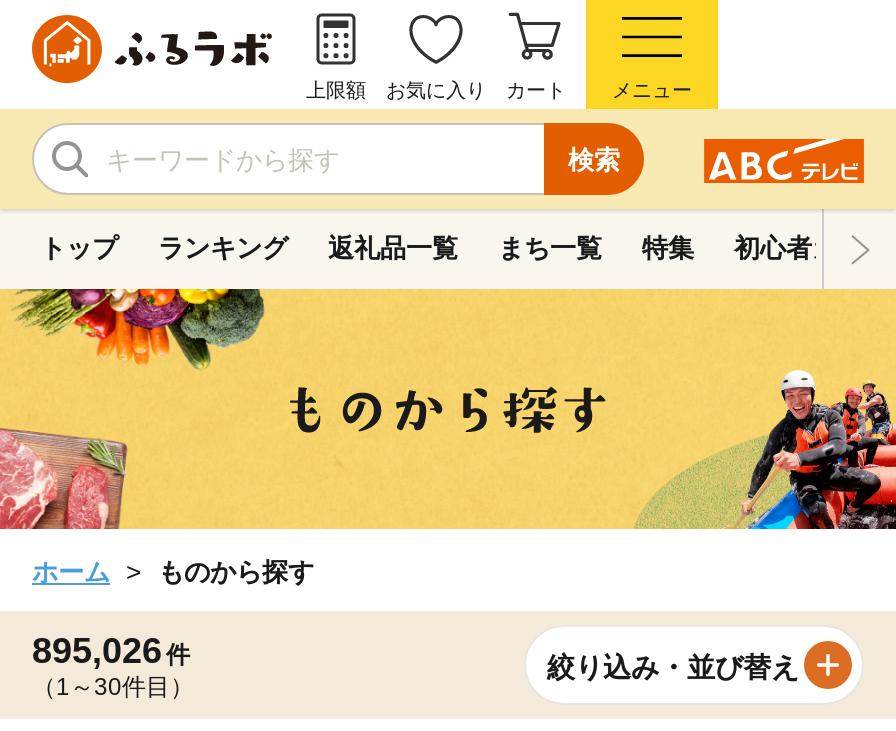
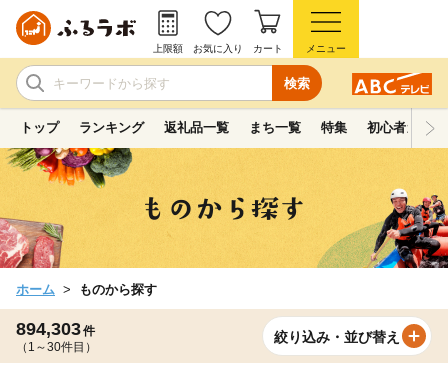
[32,631,190,671] 895,026 件 -> [16,319,95,339] 894,303 件

